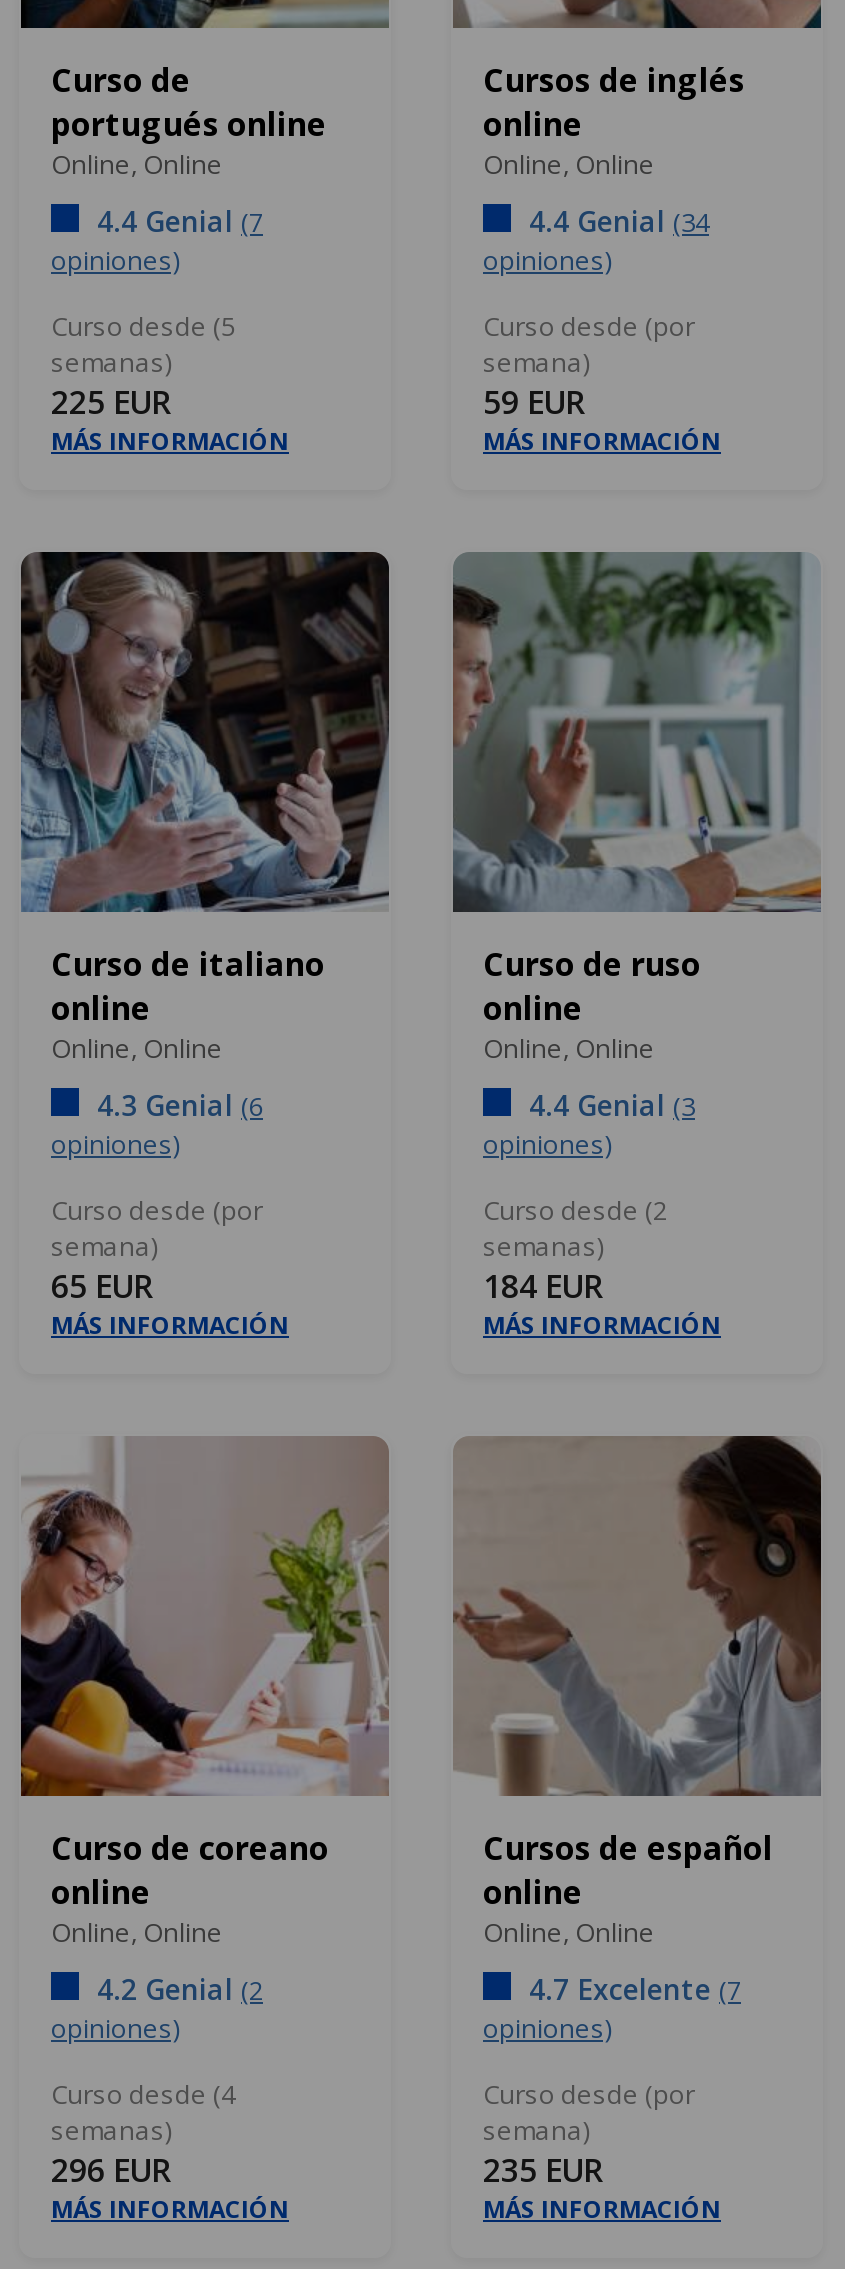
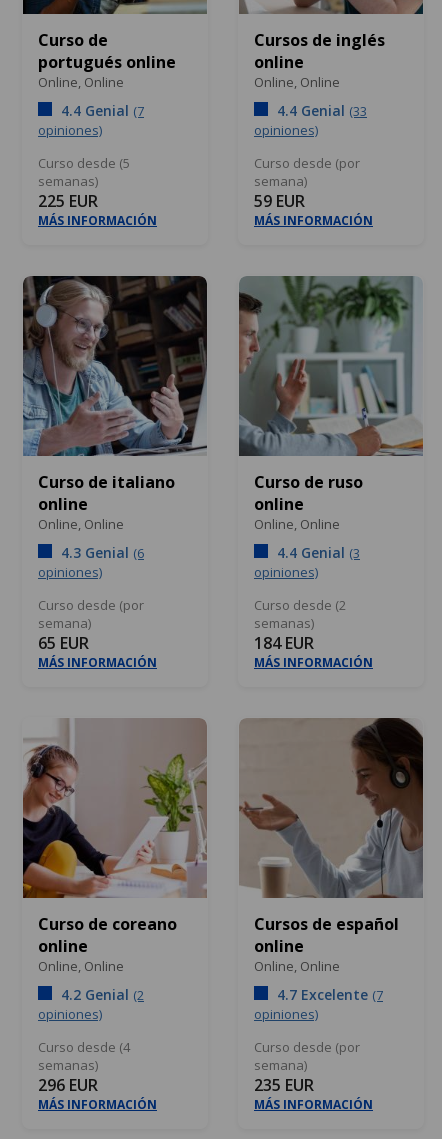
[521,203,709,241] 4.4 Genial (34 -> [273,101,367,120] 4.4 Genial (33

